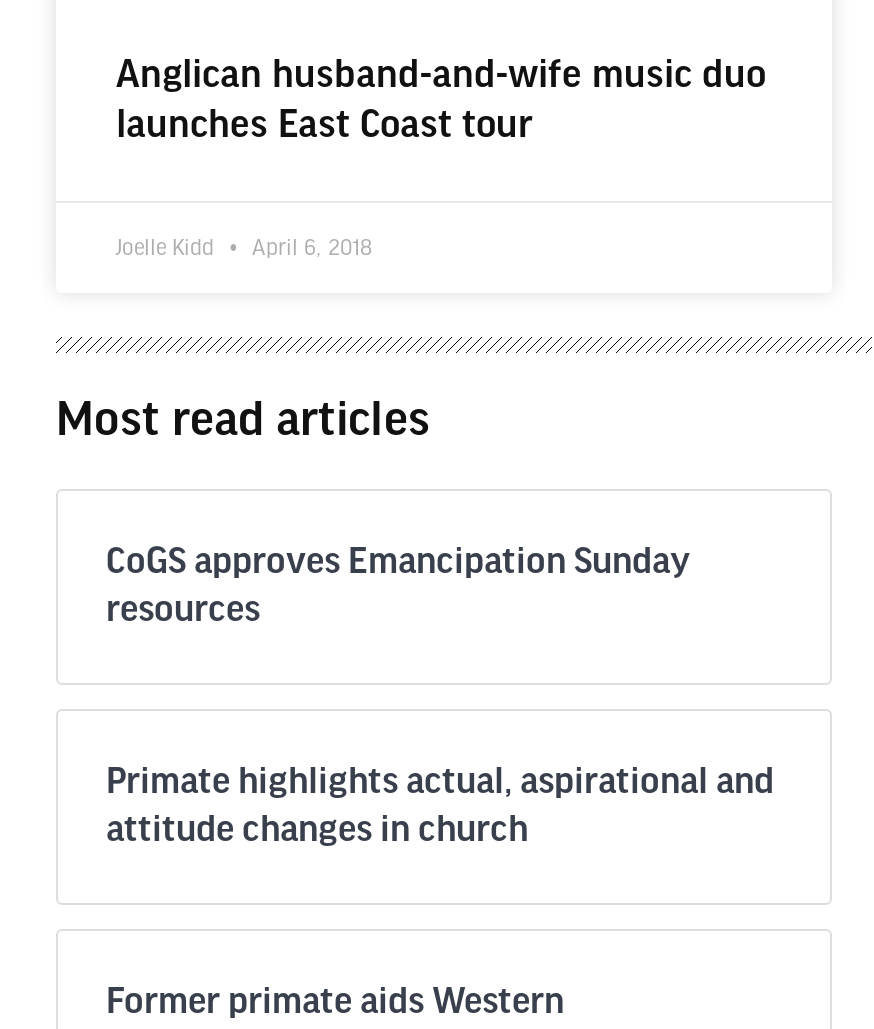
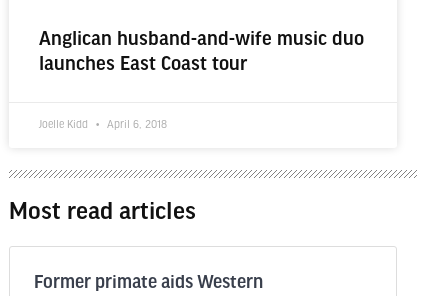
[106,544,690,632] CoGS approves Emancipation Sunday | resources -> none
[106,764,774,852] Primate highlights actual, aspirational and | attitude changes in church -> none

